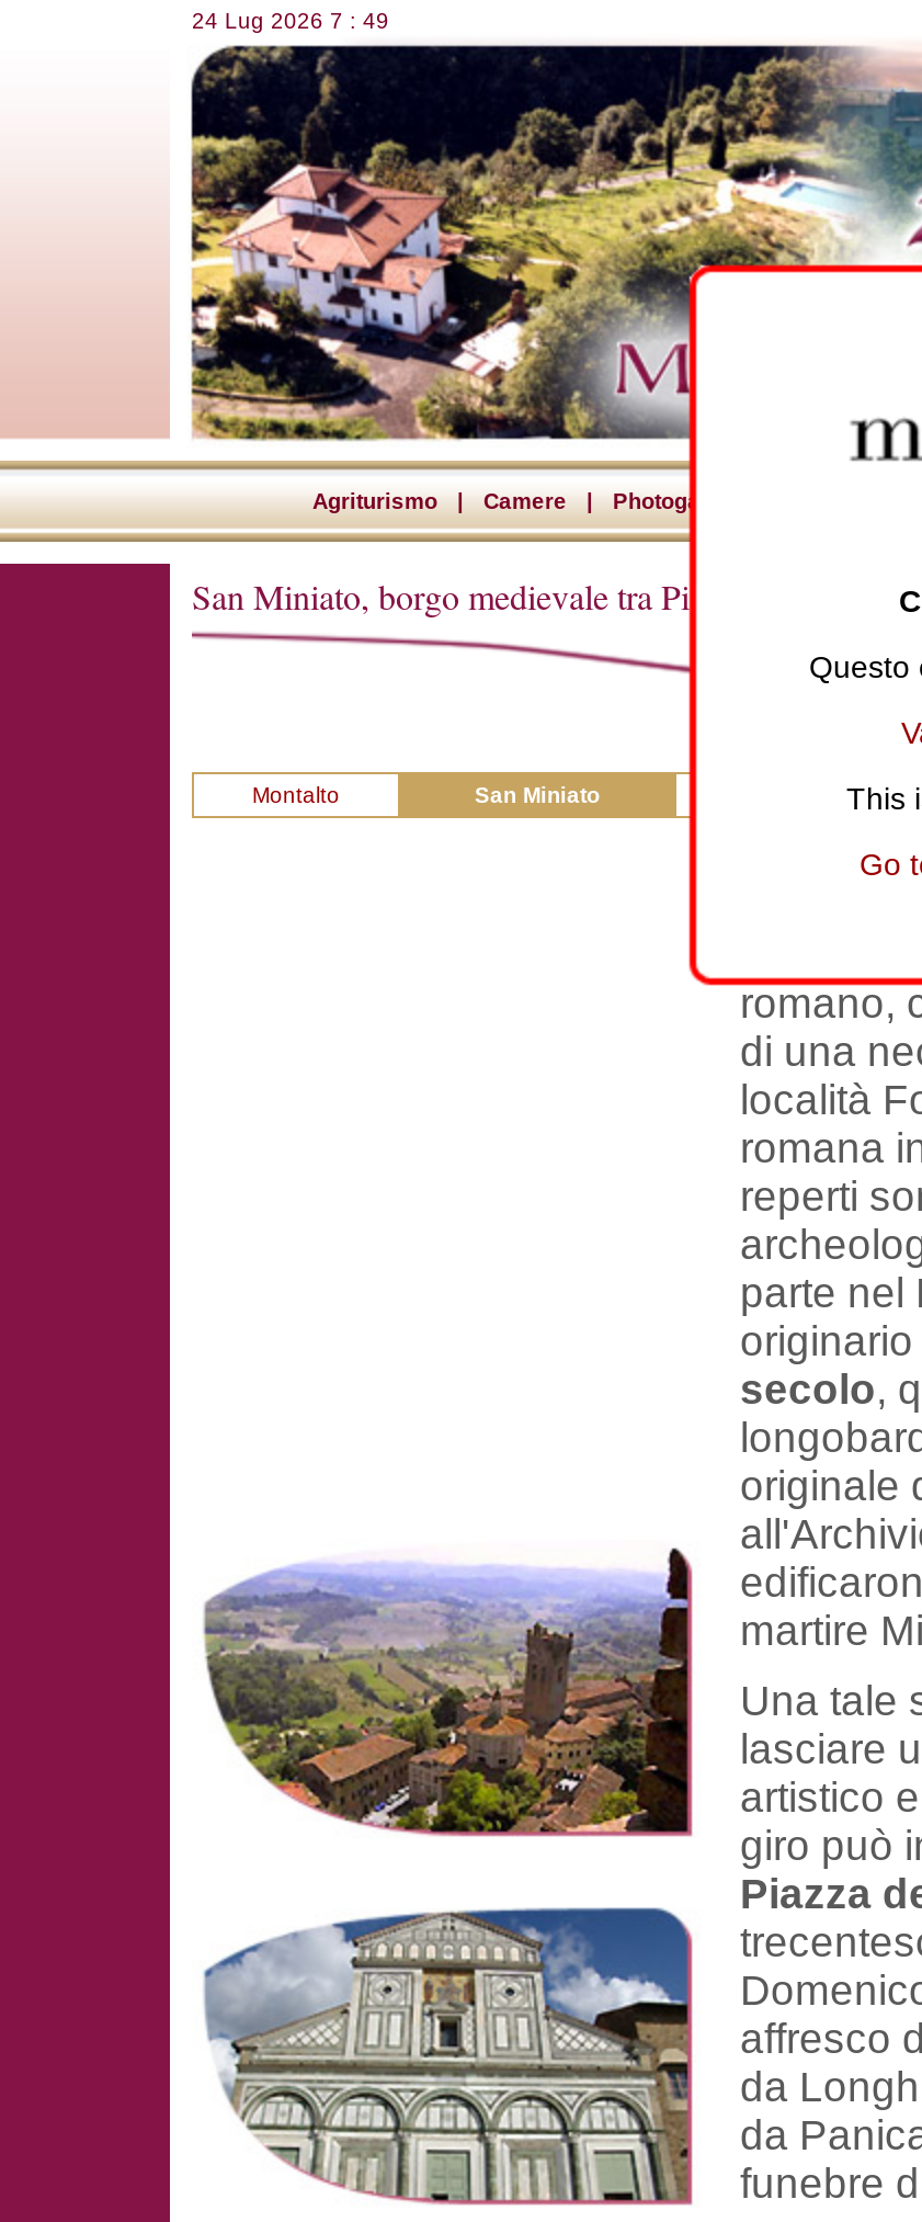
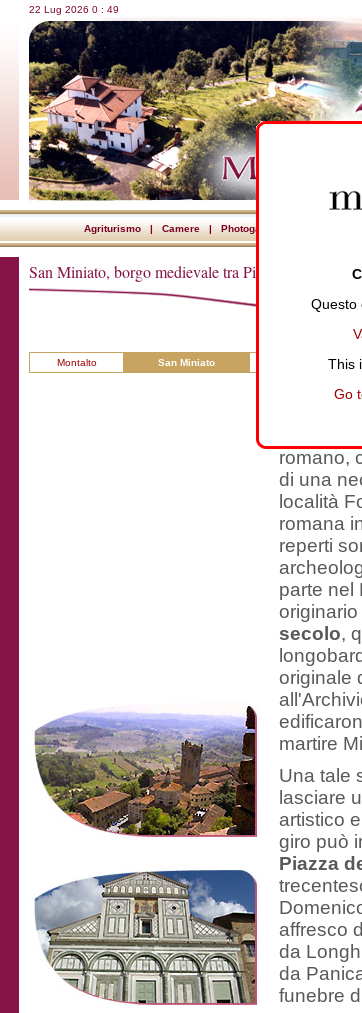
[192,9,389,33] 24 Lug 2026 7: 49 -> [29,4,119,15] 22 Lug 2026 0: 49

